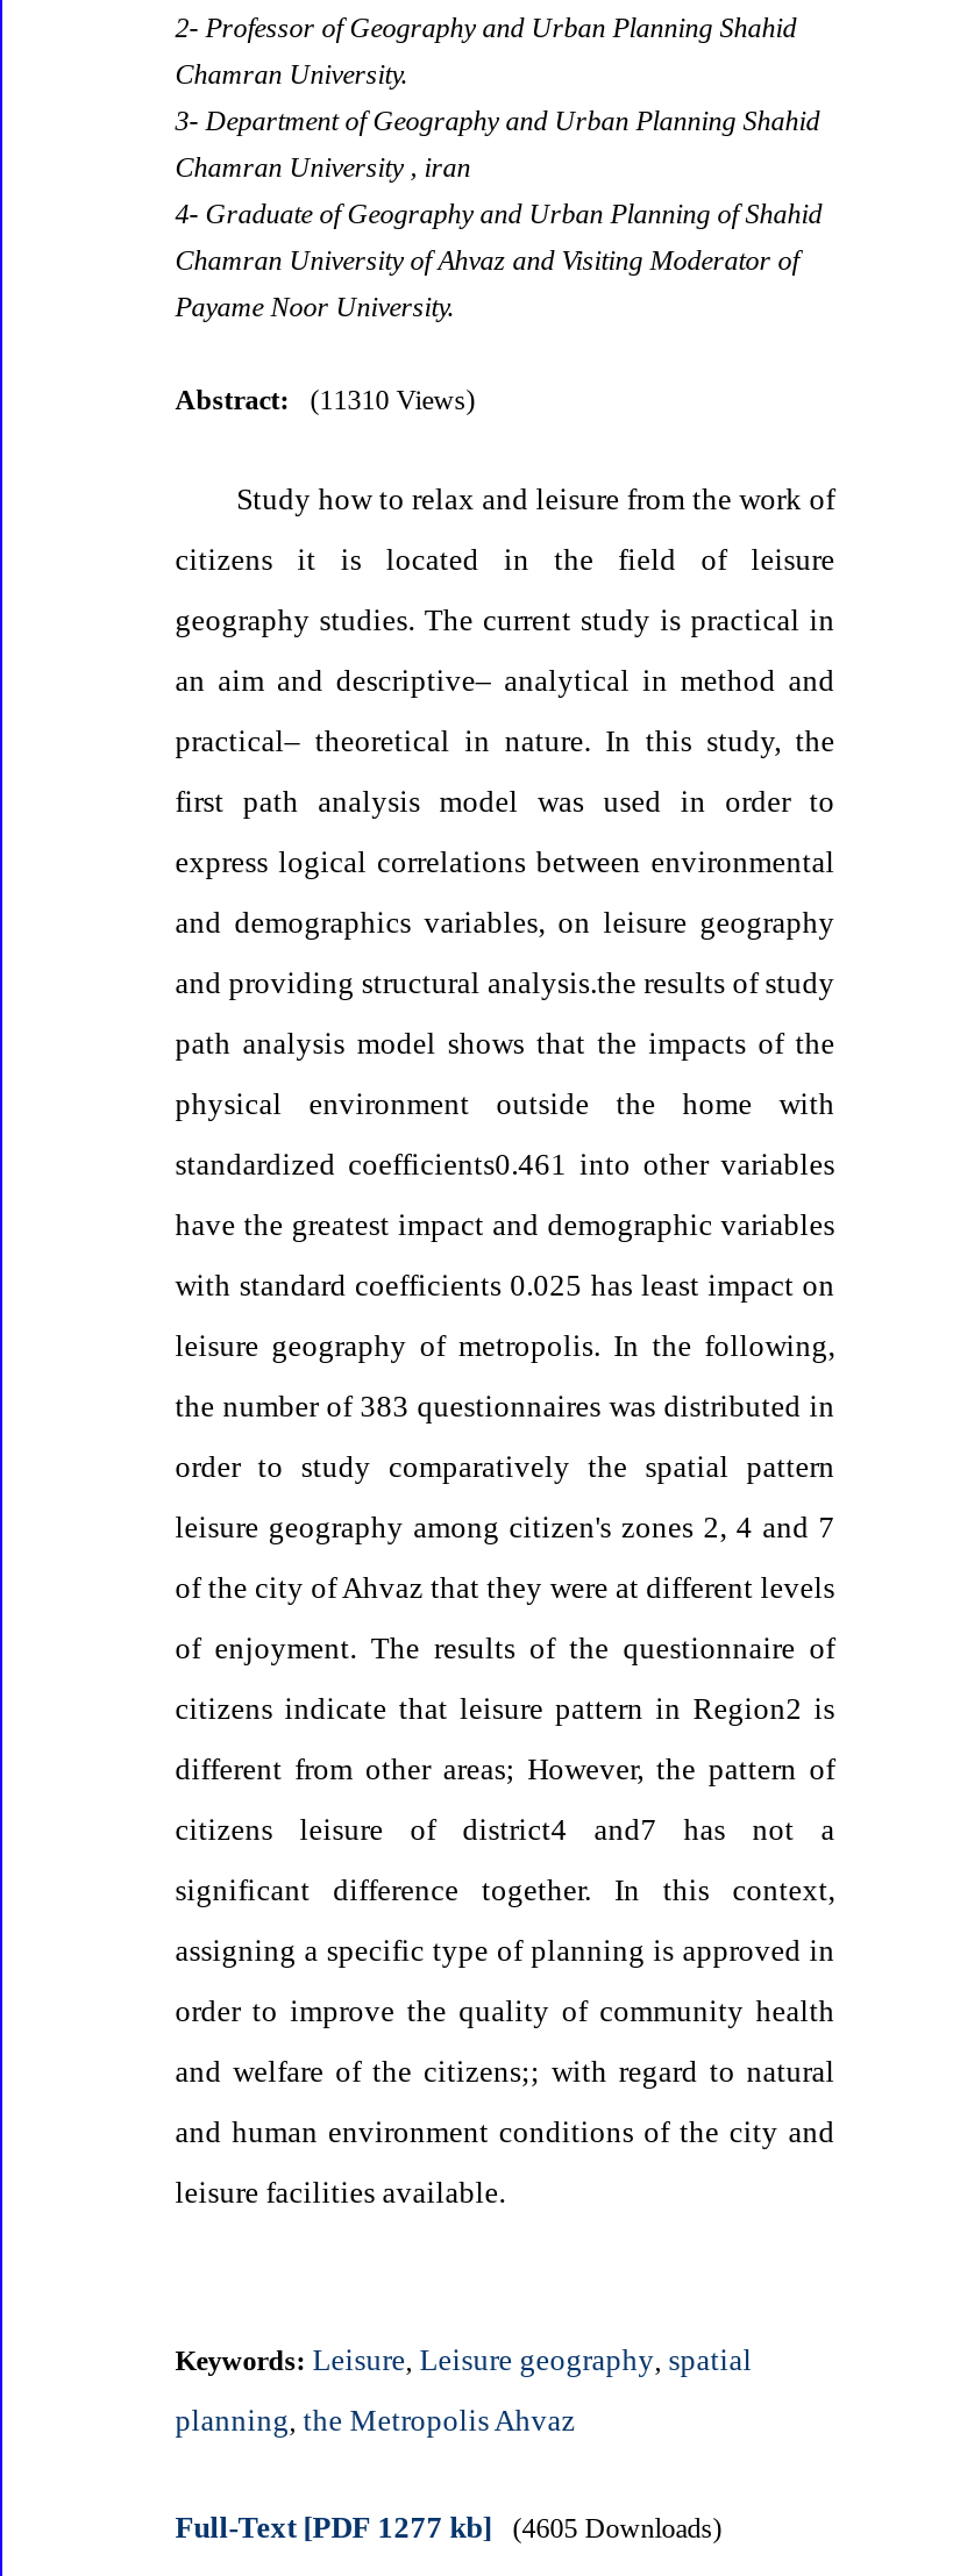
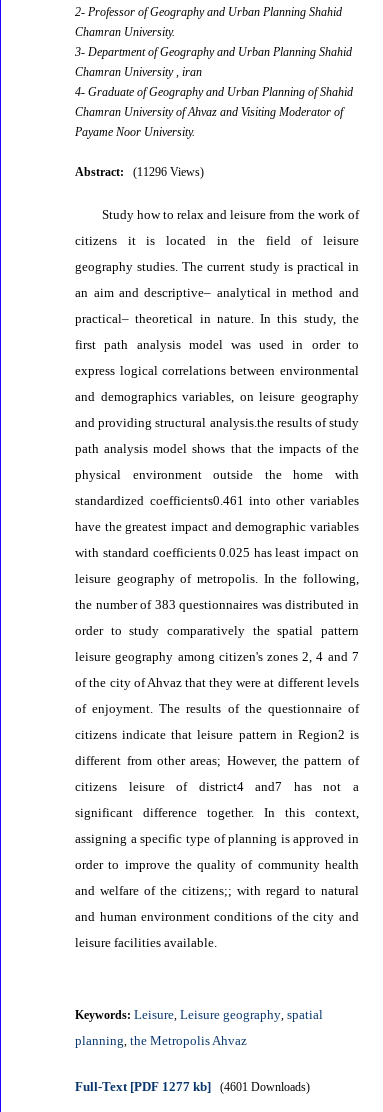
[175,384,475,417] Abstract: (11310 Views) -> [75,165,204,179] Abstract: (11296 Views)
[175,2510,722,2545] Full-Text [PDF 1277 kb] (4605 Downloads) -> [75,1079,310,1094] Full-Text [PDF 1277 kb] (4601 Downloads)

